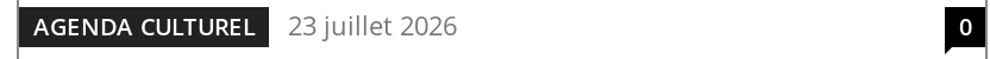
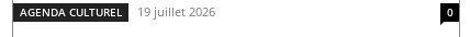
[33,8,457,43] AGENDA CULTUREL 23 juillet 2026 -> [20,4,215,20] AGENDA CULTUREL 19 juillet 2026

